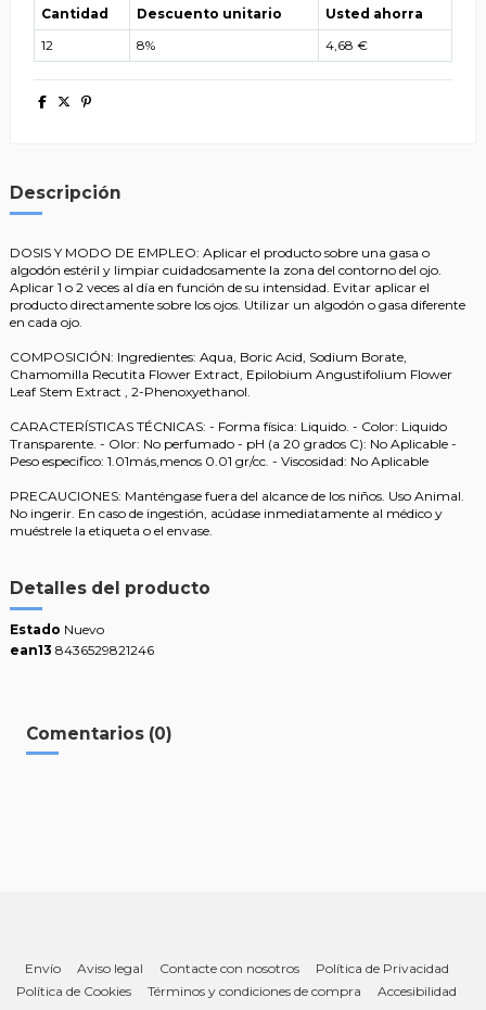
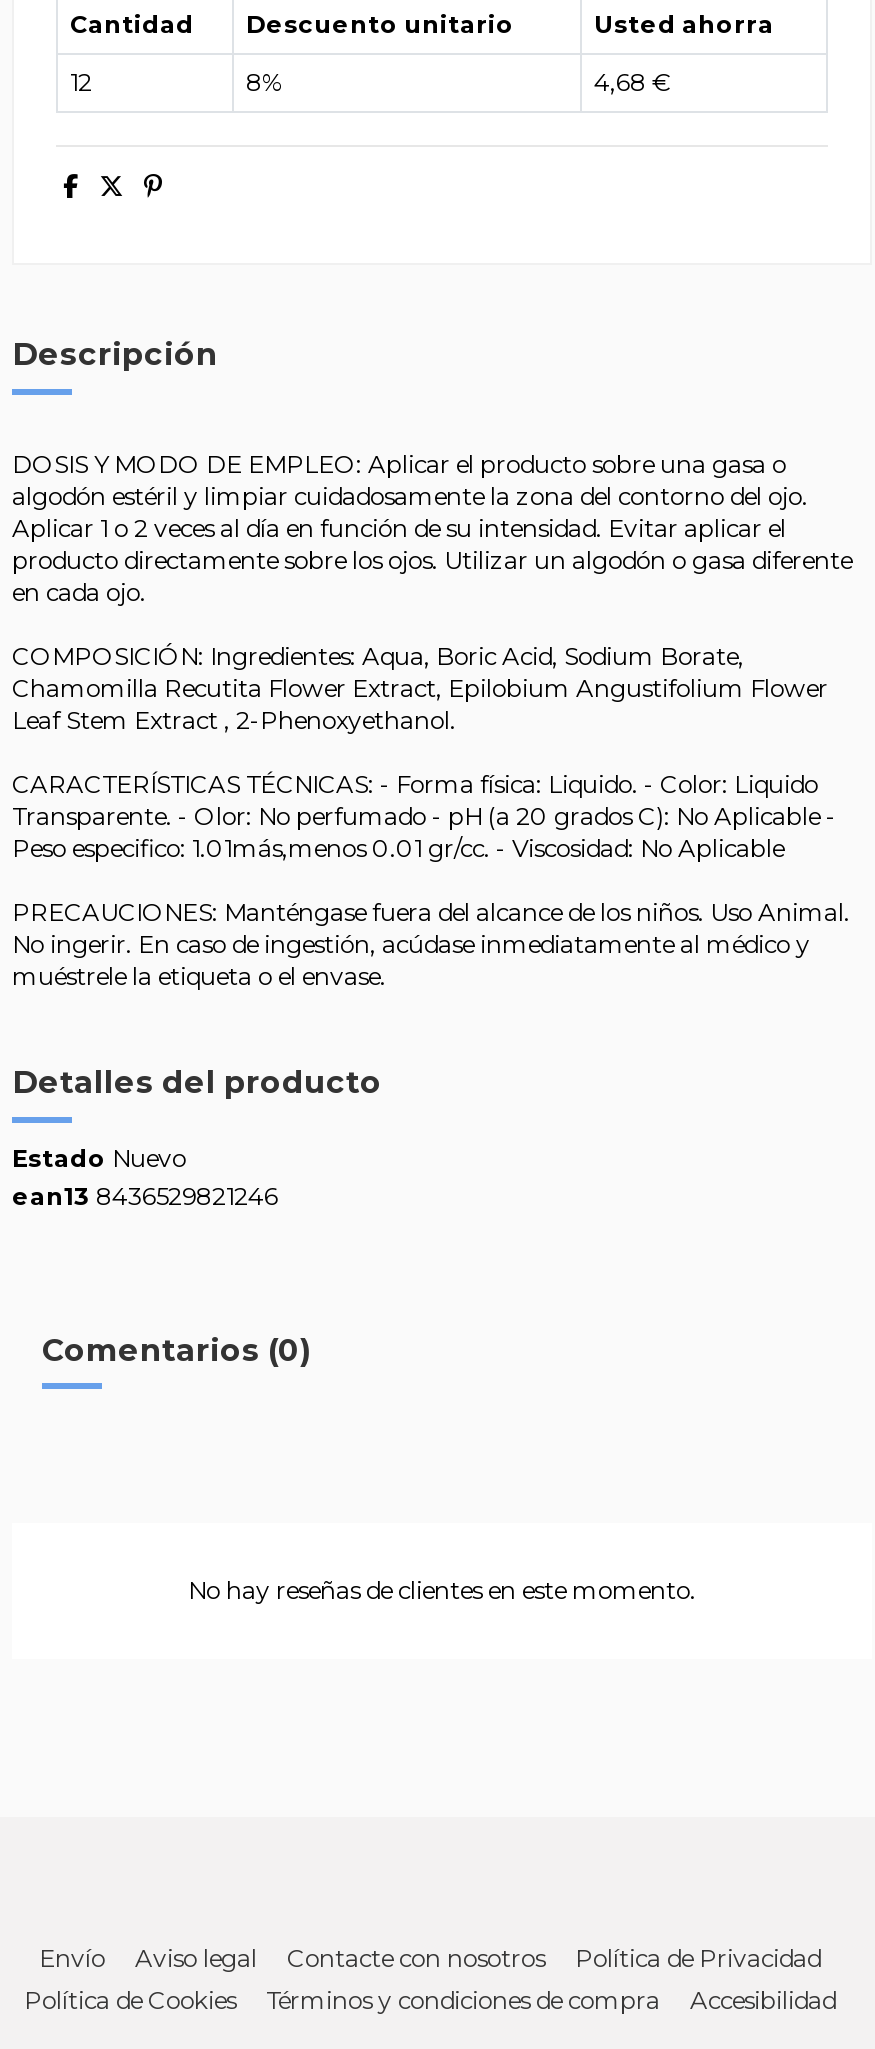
none -> [188,1575,696,1605] No hay reseñas de clientes en este momento.

